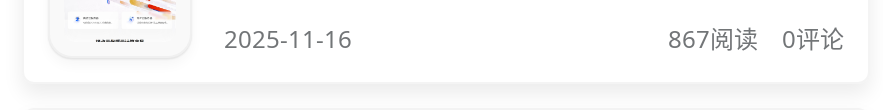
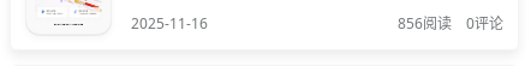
[668,21,844,55] 867阅读 0评论 -> [398,13,503,33] 856阅读 0评论

